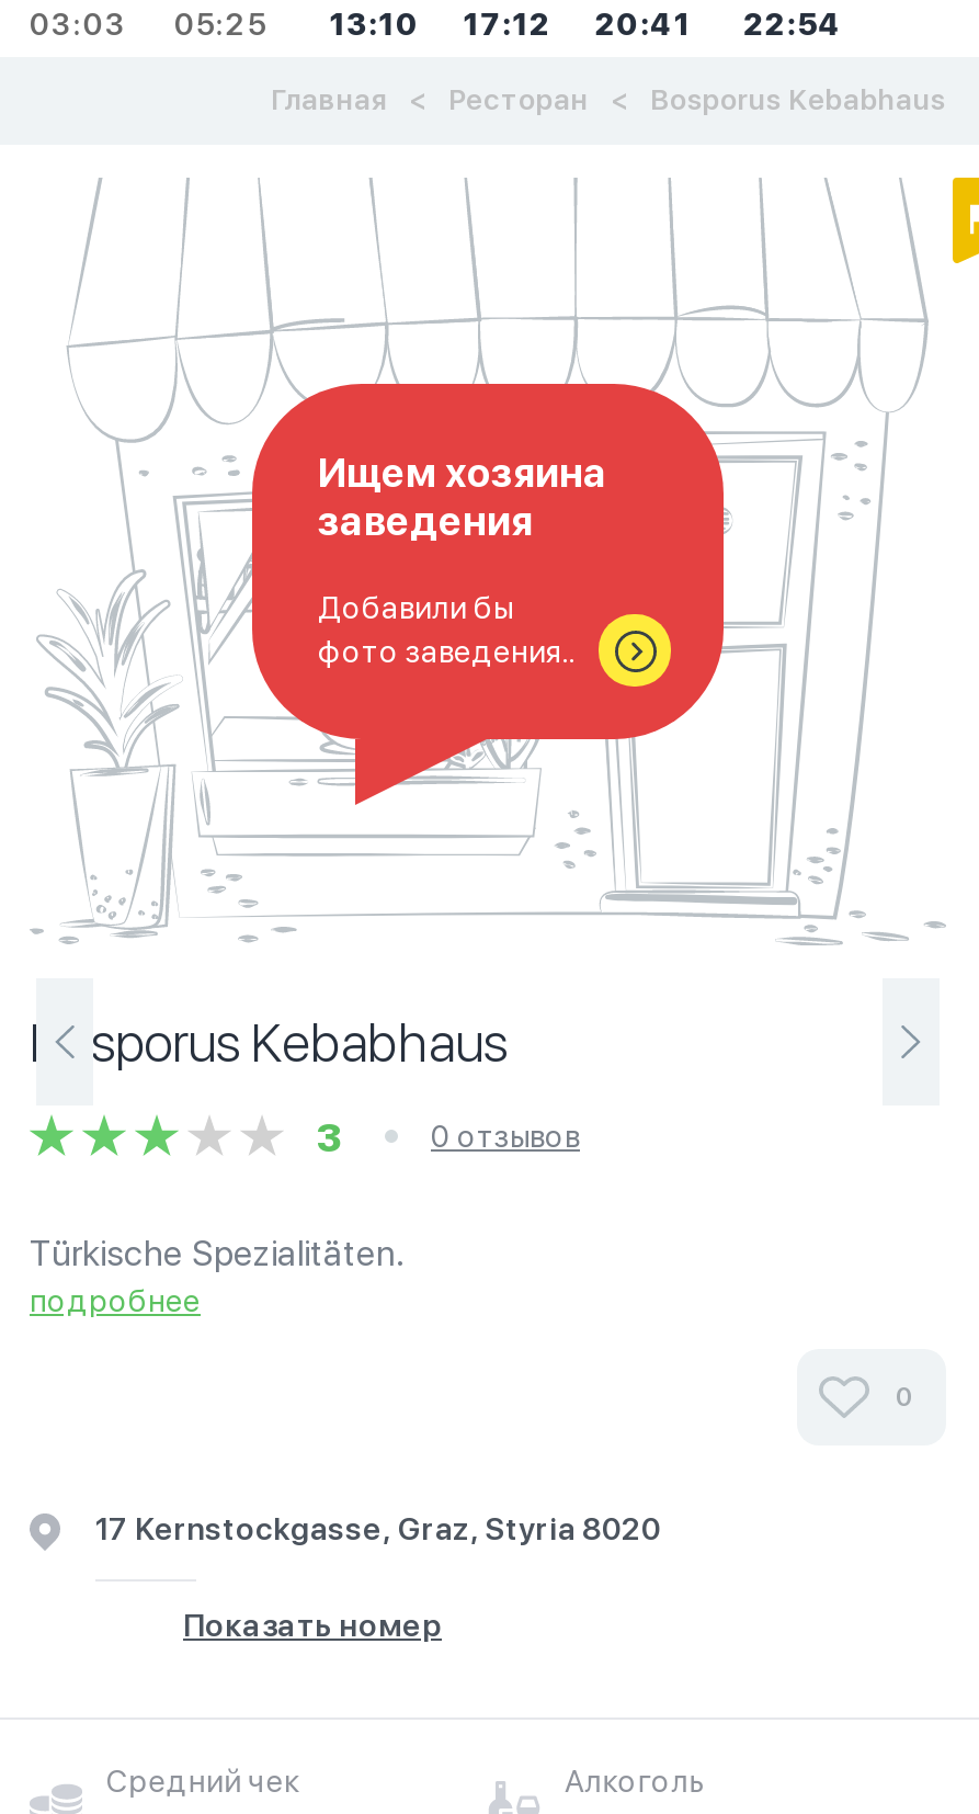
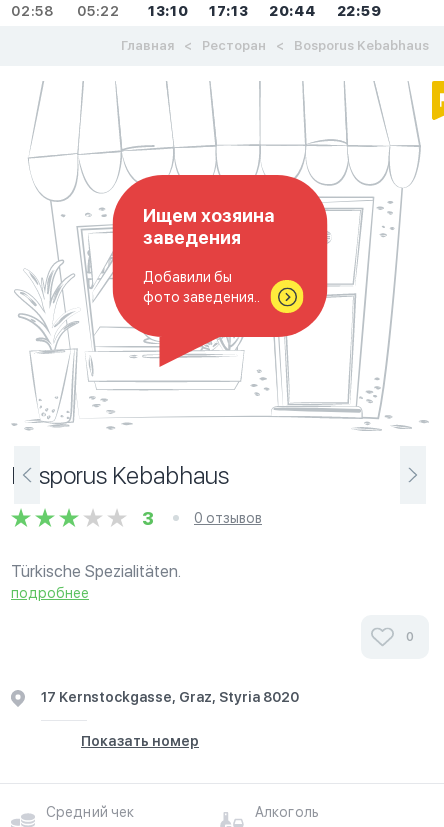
[30,7,126,42] 03:03 -> [11,3,54,19] 02:58
[174,7,266,42] 05:25 -> [77,3,120,19] 05:22
[463,7,551,42] 17:12 -> [209,3,249,19] 17:13
[595,7,691,42] 20:41 -> [269,3,316,19] 20:44
[744,7,842,42] 22:54 -> [337,3,382,19] 22:59

